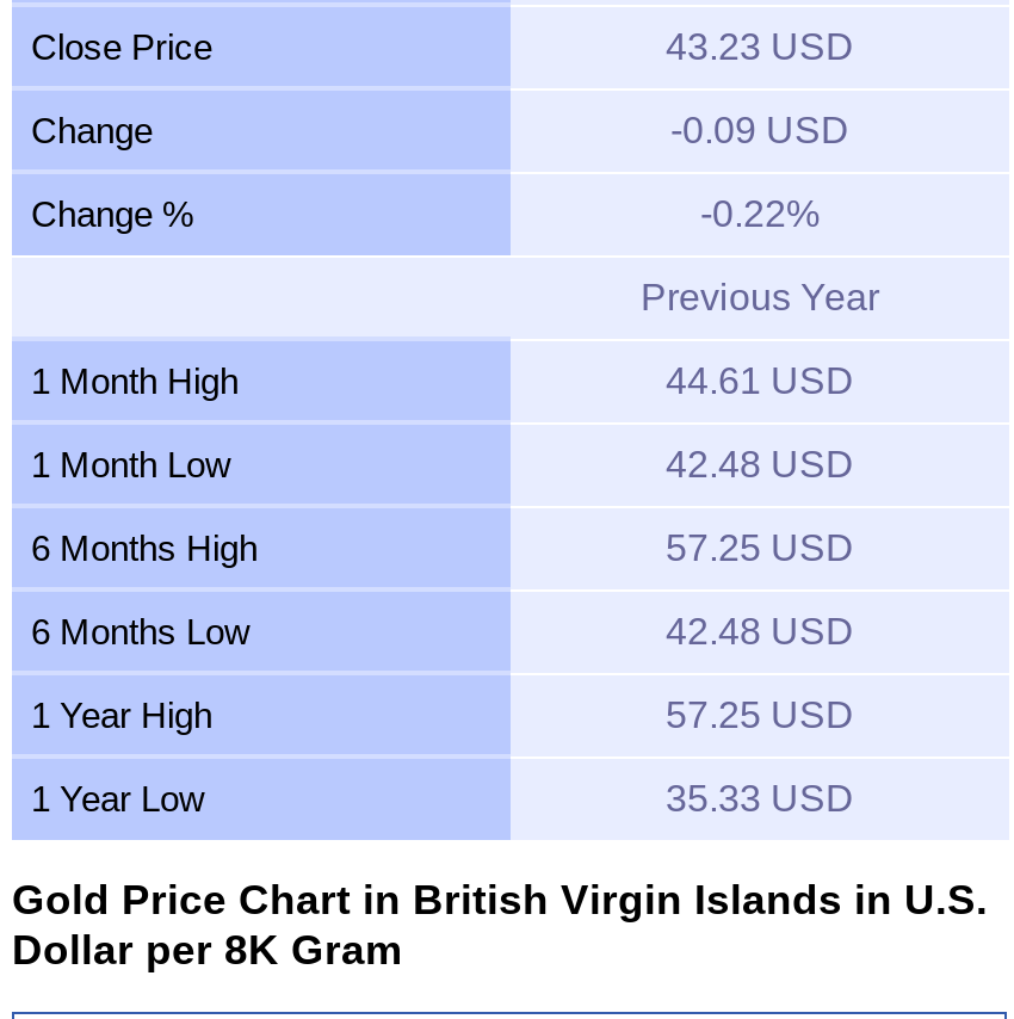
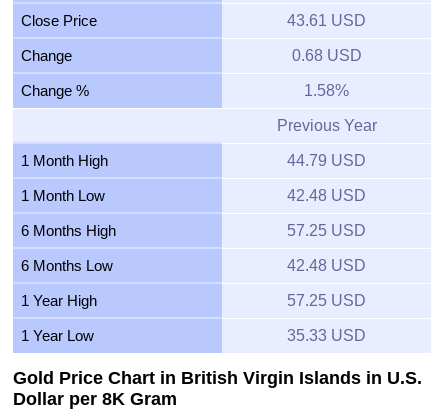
[666,26,854,66] 43.23 USD -> [287,12,366,29] 43.61 USD
[670,109,849,150] -0.09 USD -> [291,47,361,64] 0.68 USD
[700,193,820,233] -0.22% -> [304,82,349,99] 1.58%
[666,360,854,400] 44.61 USD -> [287,152,366,169] 44.79 USD

